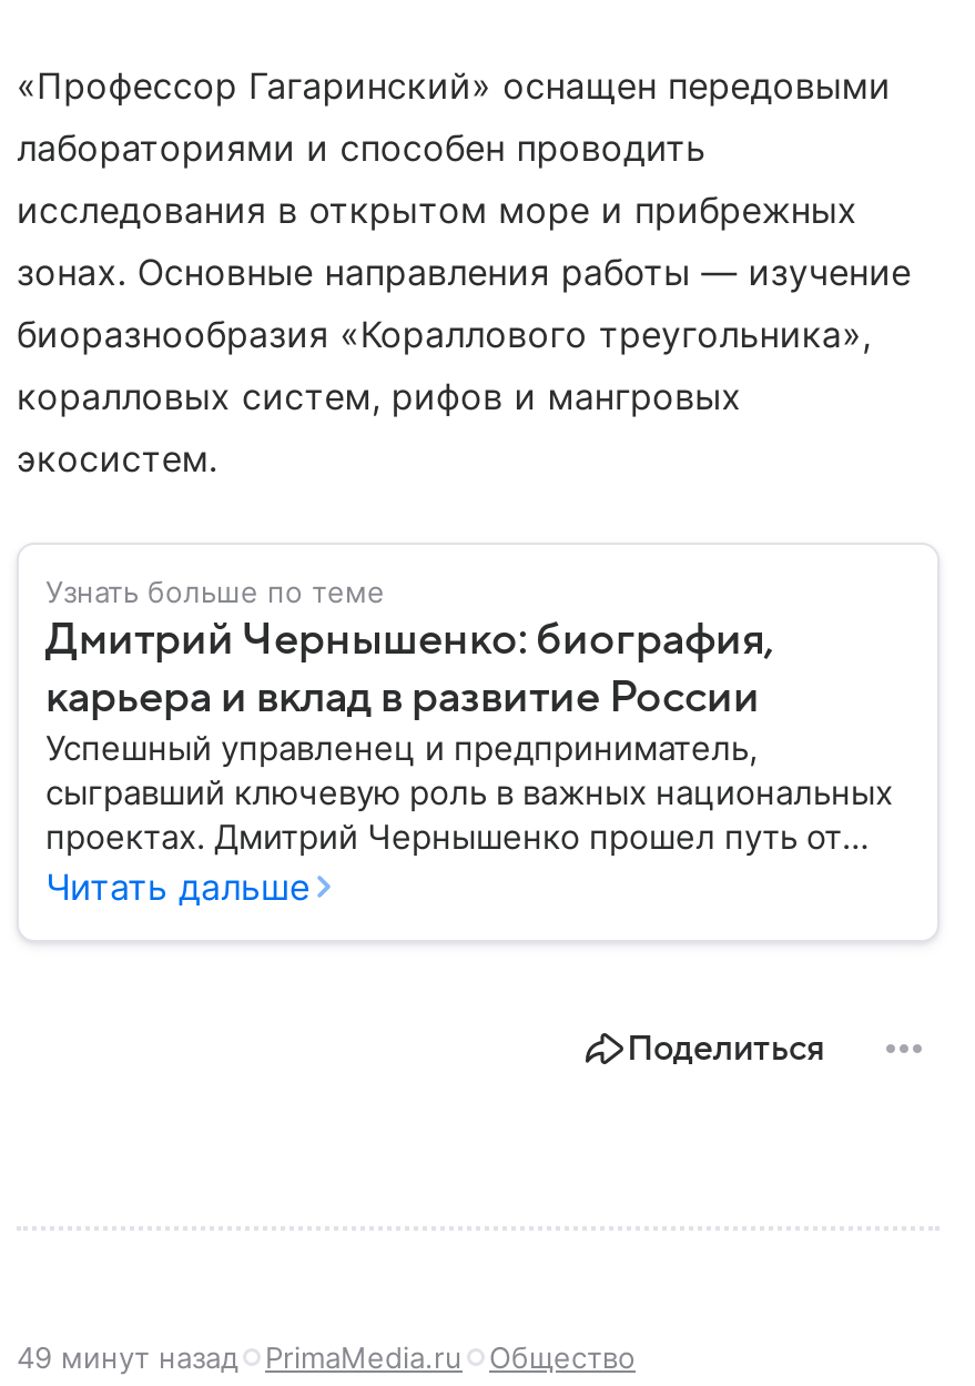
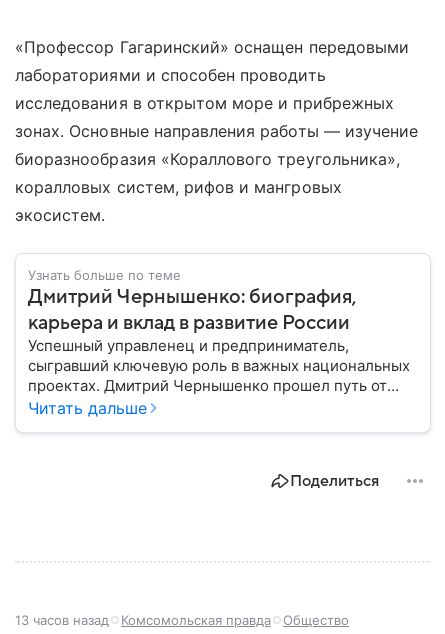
[17,1340,463,1375] 49 минут назад | PrimaMedia.ru -> [15,612,271,628] 13 часов назад | Комсомольская правда

